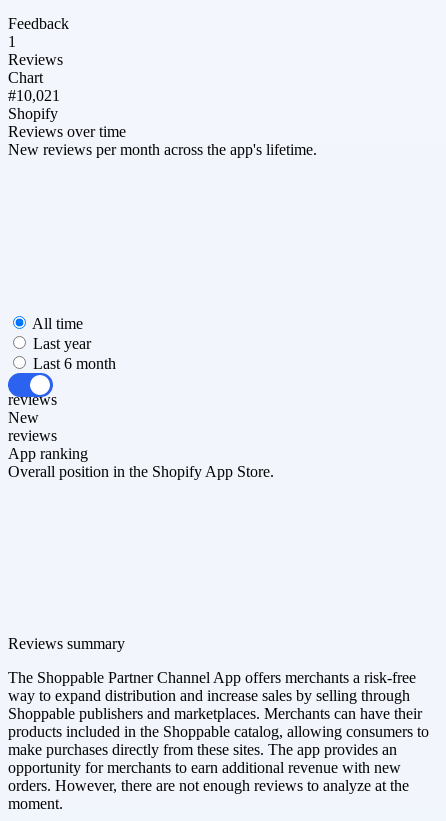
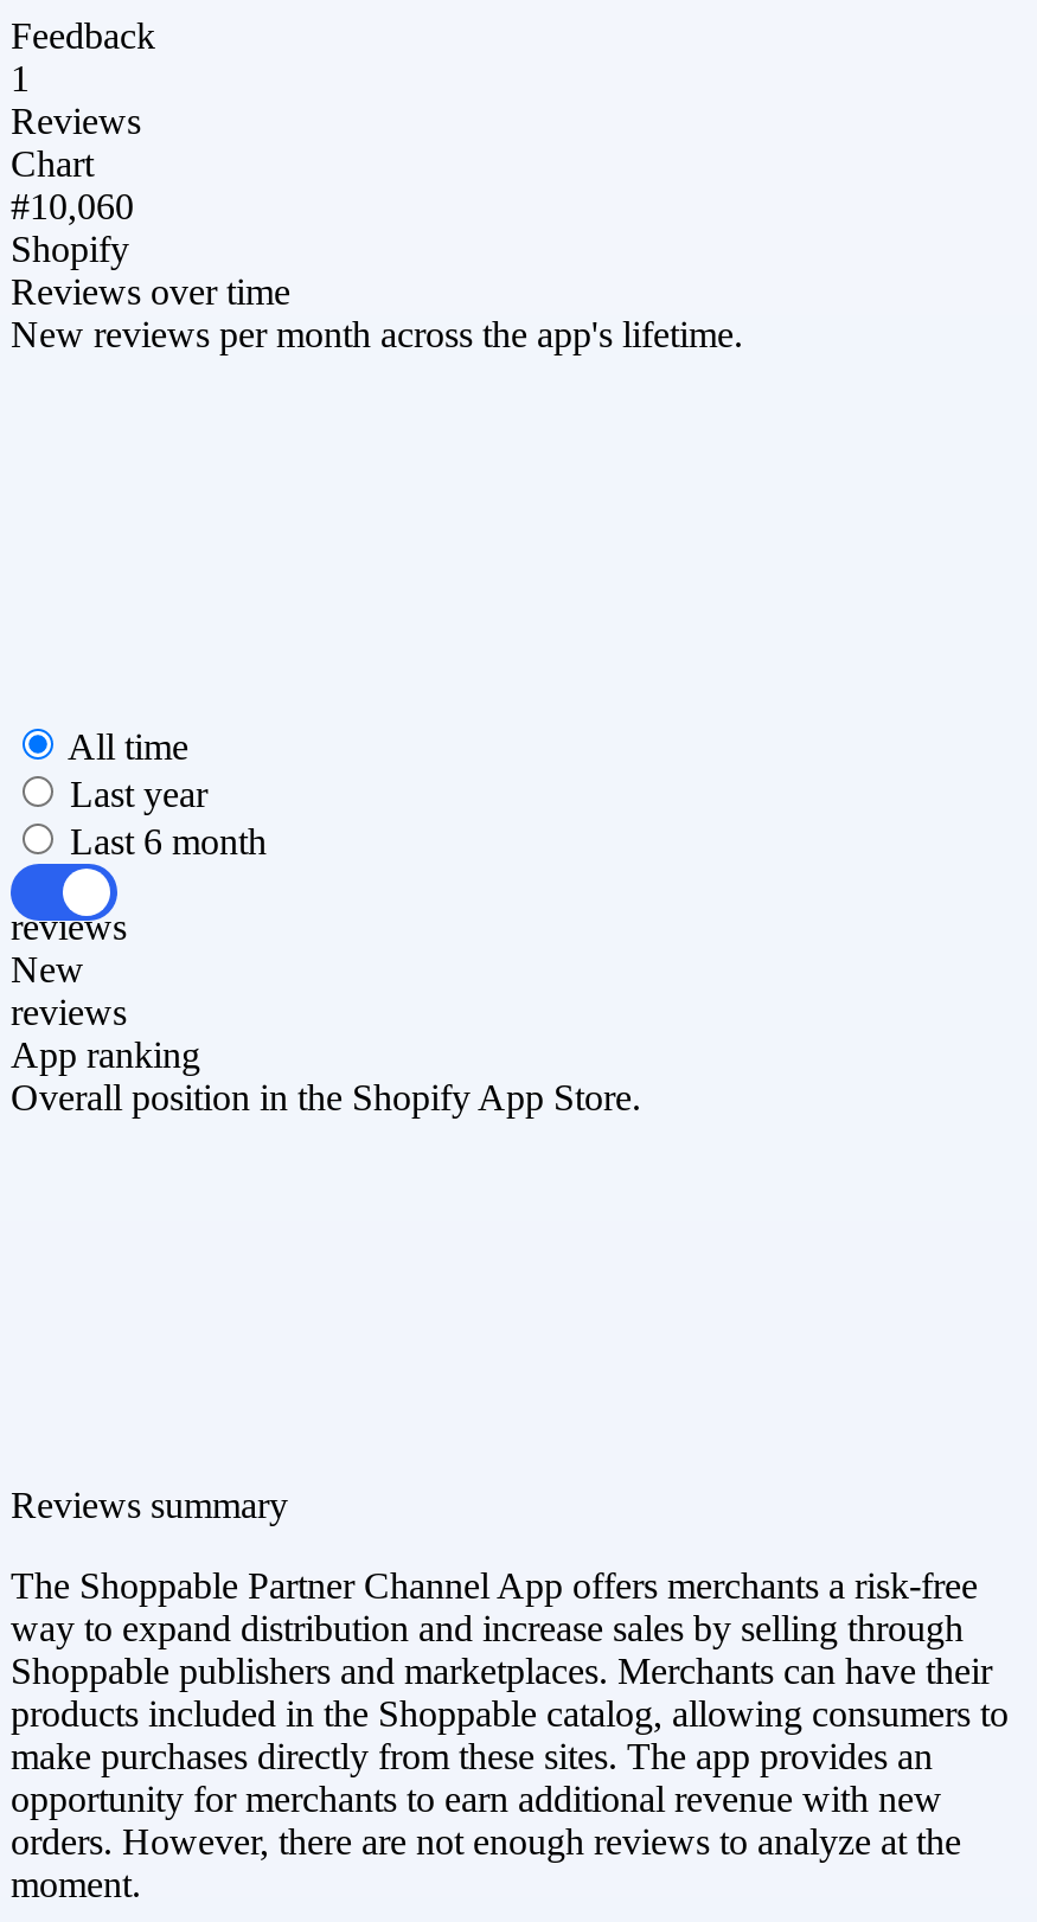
[8,87,60,104] #10,021 -> [11,186,134,226] #10,060

